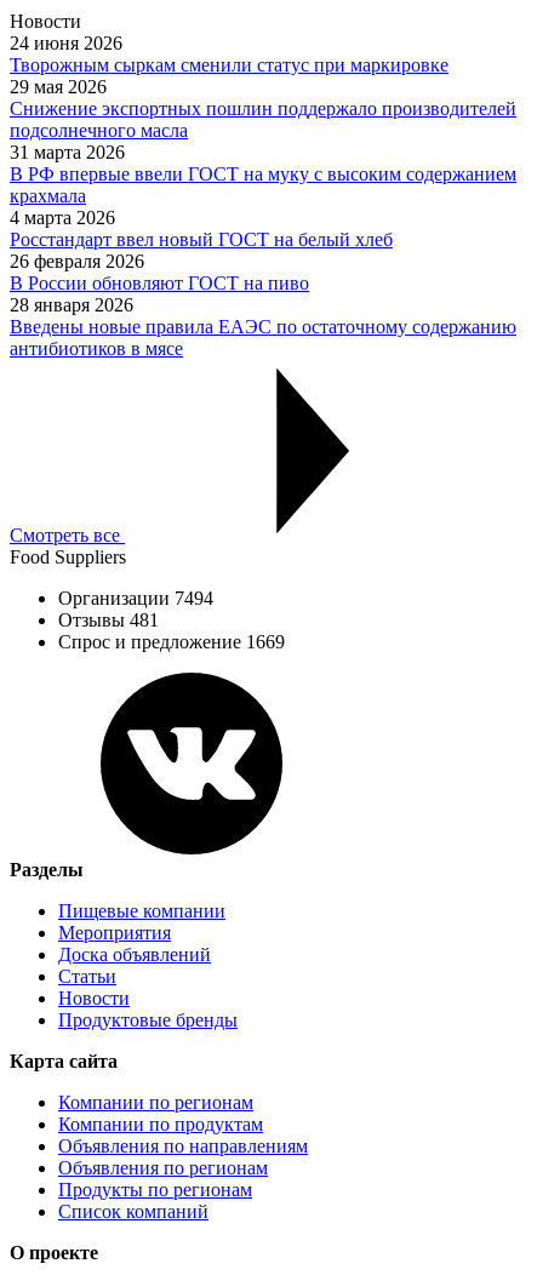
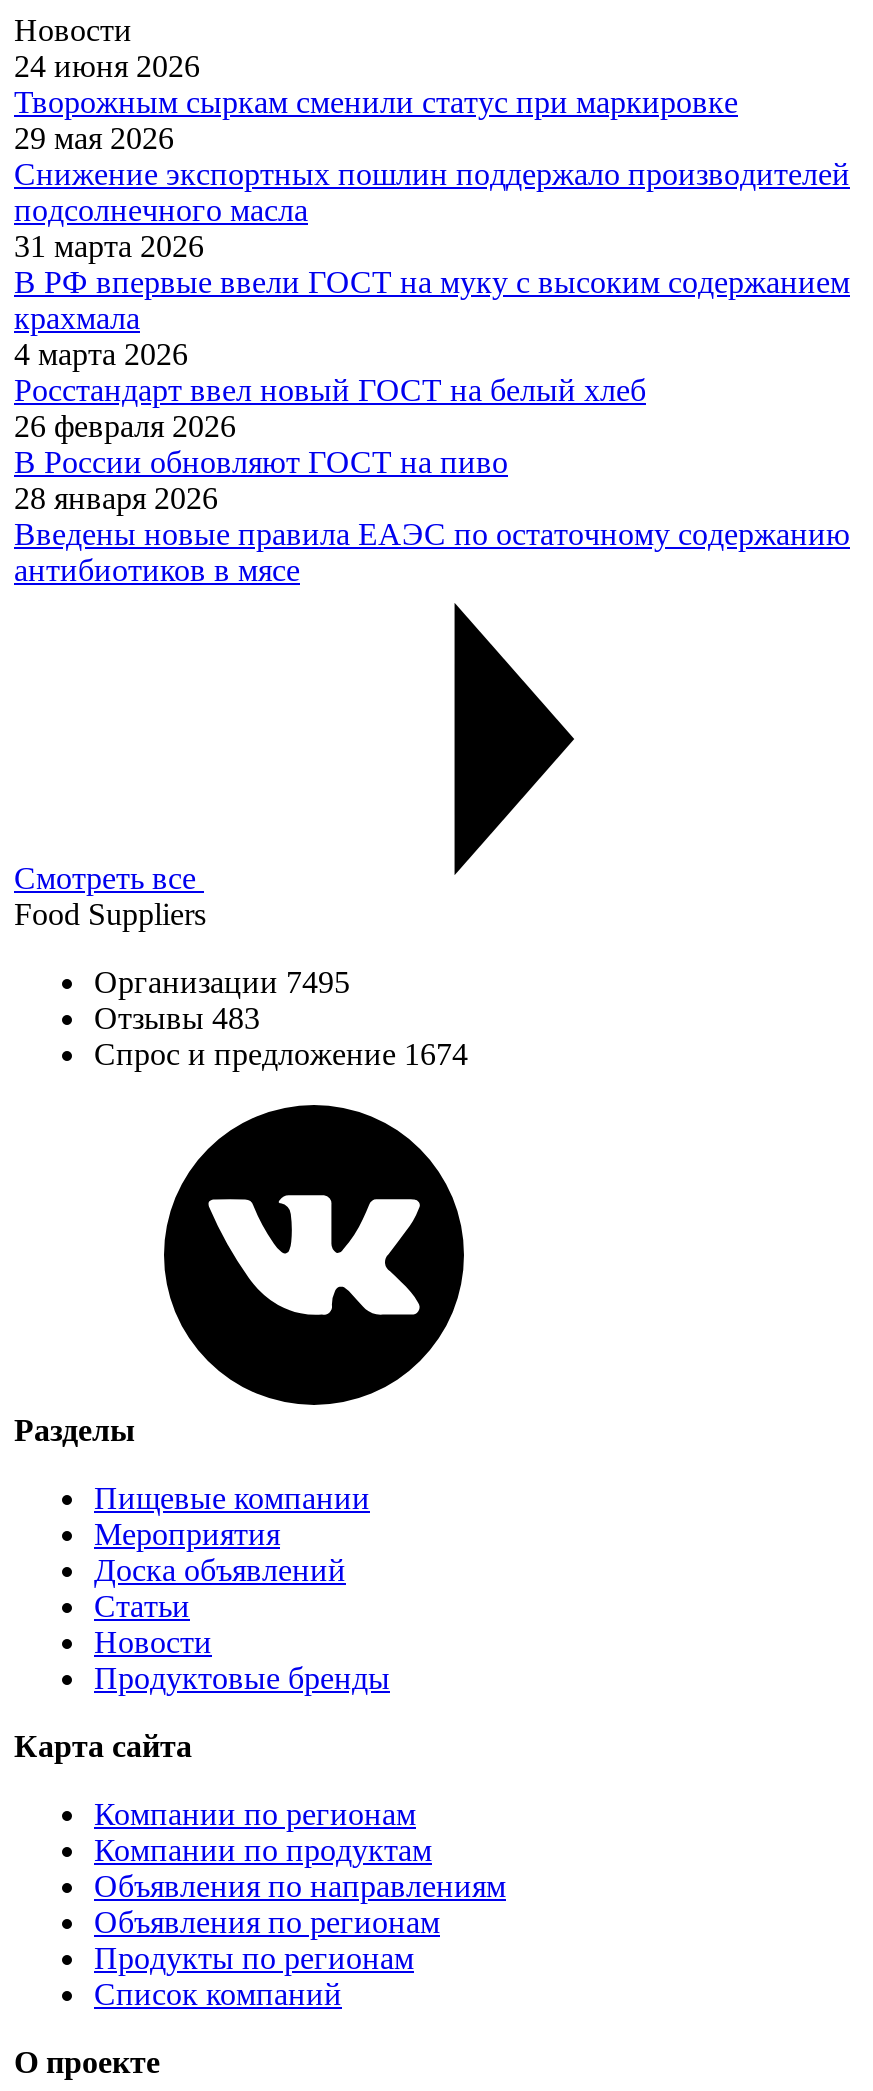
[58,588,213,608] Организации 7494 -> [94,965,350,999] Организации 7495
[58,609,159,630] Отзывы 481 -> [94,1001,260,1035] Отзывы 483
[58,631,285,652] Спрос и предложение 1669 -> [94,1037,468,1071] Спрос и предложение 1674

